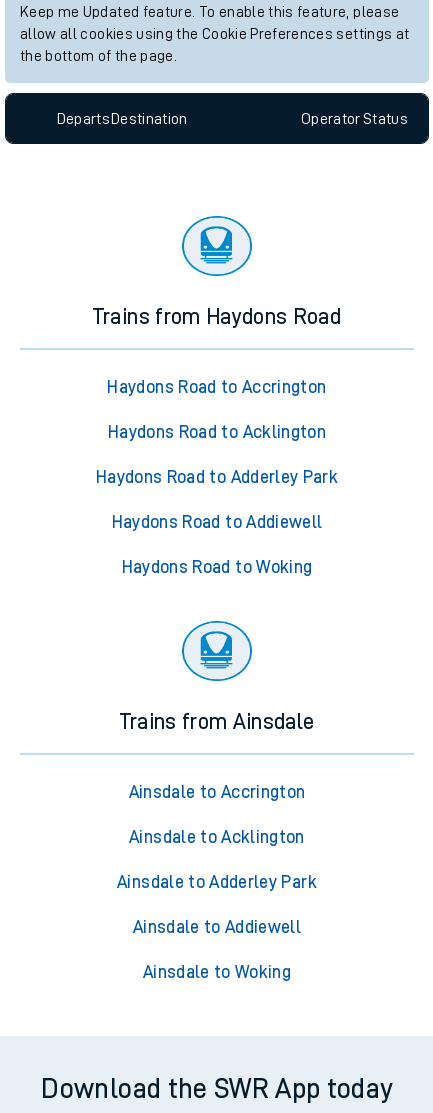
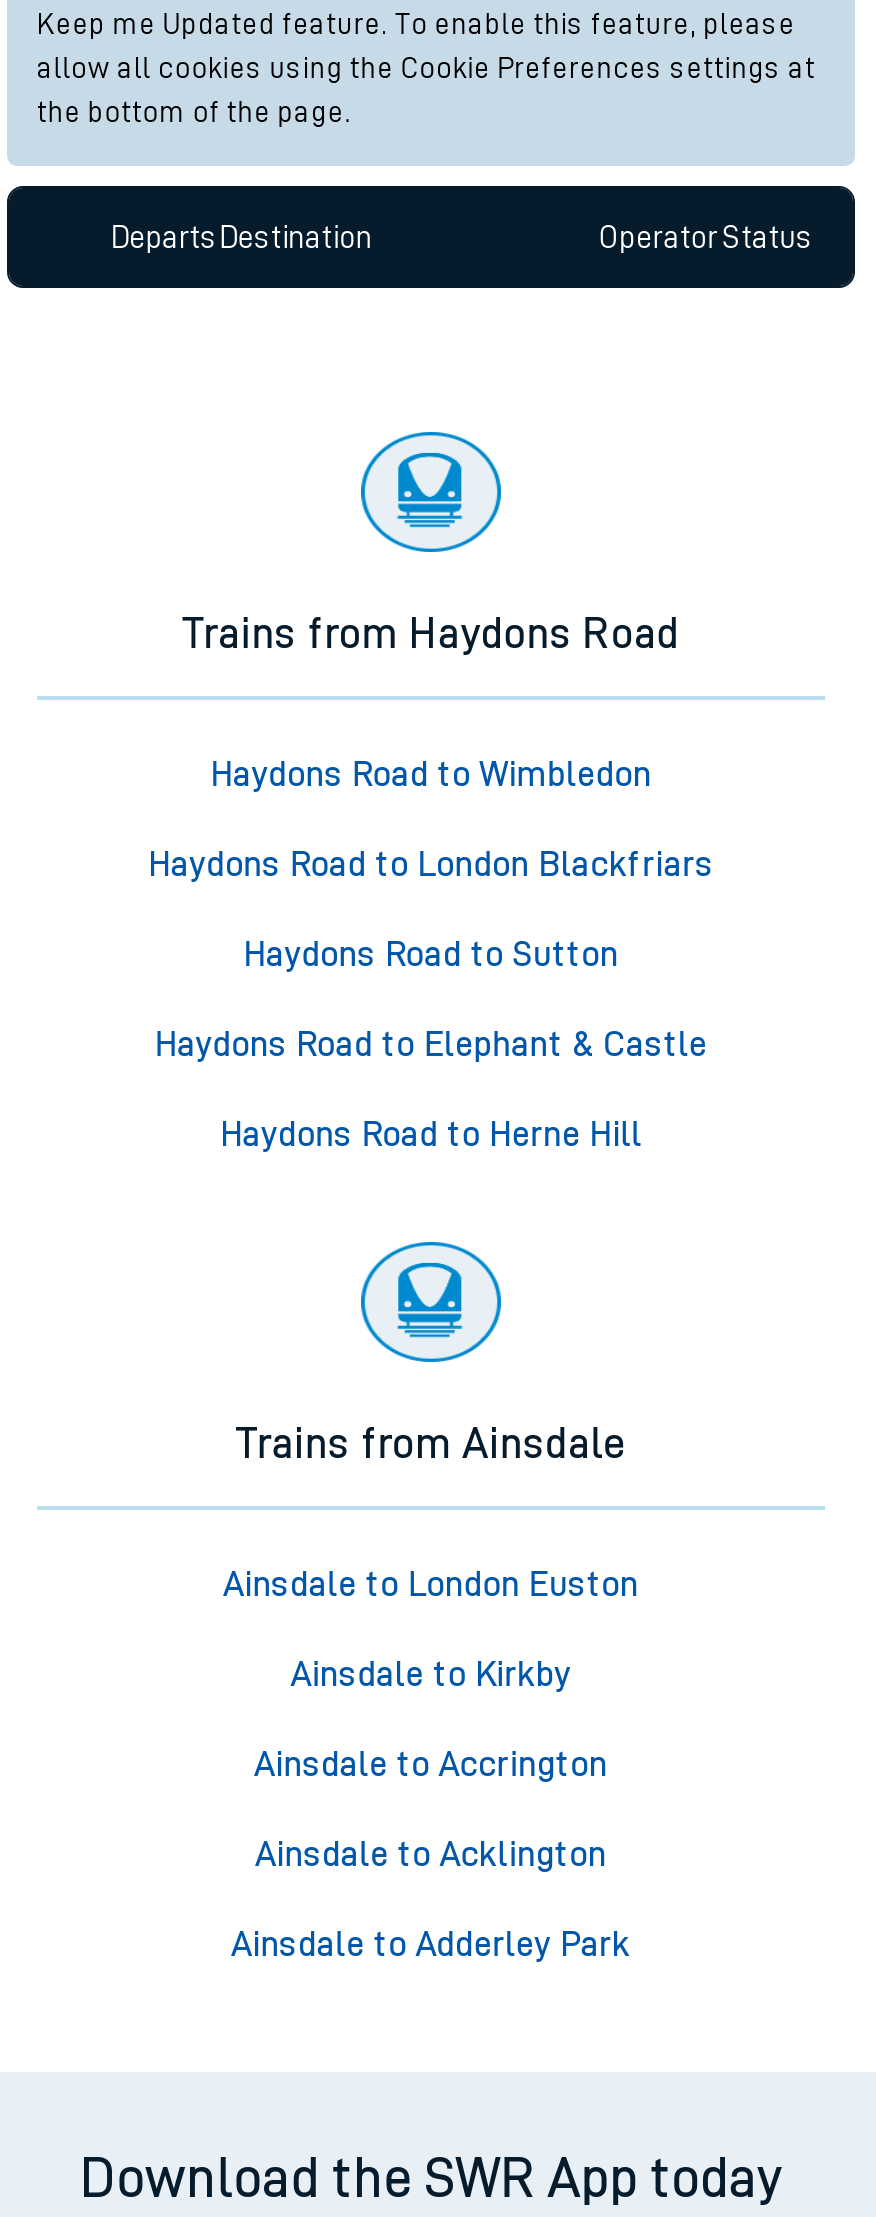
[107,378,326,396] Haydons Road to Accrington -> [210,757,652,793] Haydons Road to Wimbledon
[108,423,326,441] Haydons Road to Acklington -> [148,847,714,883] Haydons Road to London Blackfriars
[96,468,338,486] Haydons Road to Adderley Park -> [243,937,619,973] Haydons Road to Sutton
[112,513,322,531] Haydons Road to Addiewell -> [154,1027,708,1063] Haydons Road to Elephant & Castle
[122,558,312,576] Haydons Road to Woking -> [220,1117,642,1153] Haydons Road to Herne Hill
none -> [223,1567,639,1693] Ainsdale to London Euston | Ainsdale to Kirkby
moved [117,783,317,891] -> [231,1747,631,1963]: Ainsdale to Accrington | Ainsdale to Acklington | Ainsdale to Adderley Park
[133,918,301,981] Ainsdale to Addiewell | Ainsdale to Woking -> none

